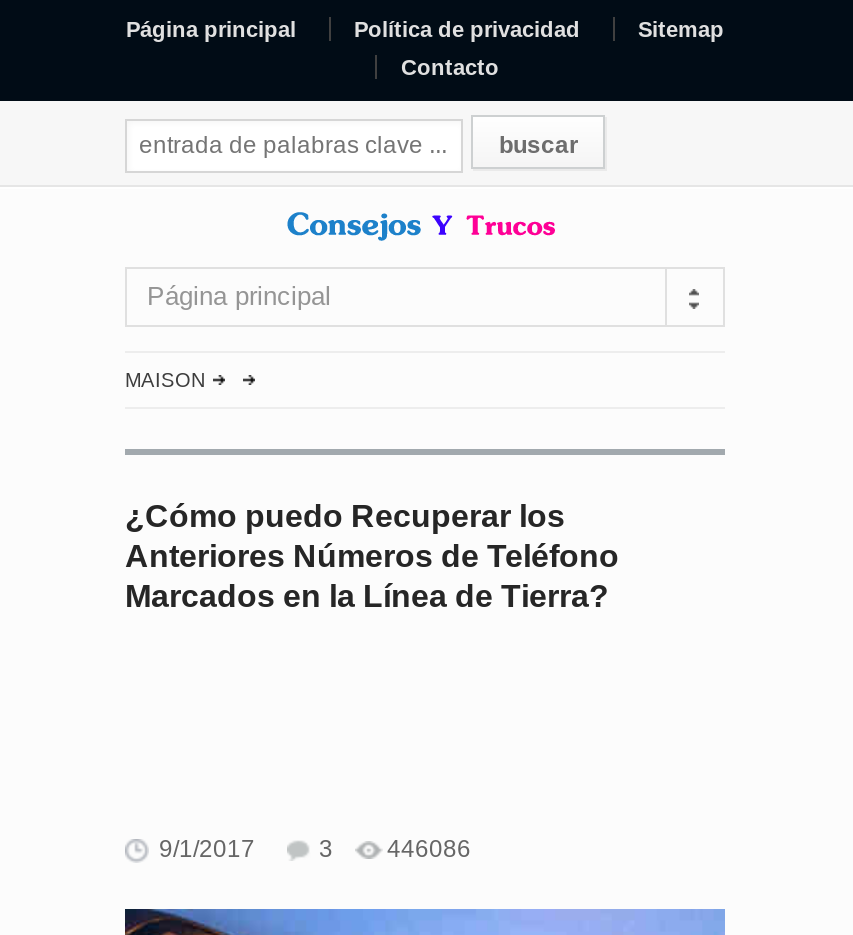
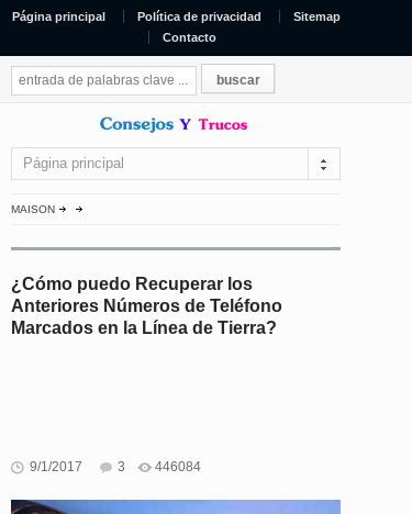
[319,835,471,863] 3 446086 -> [118,459,201,474] 3 446084

